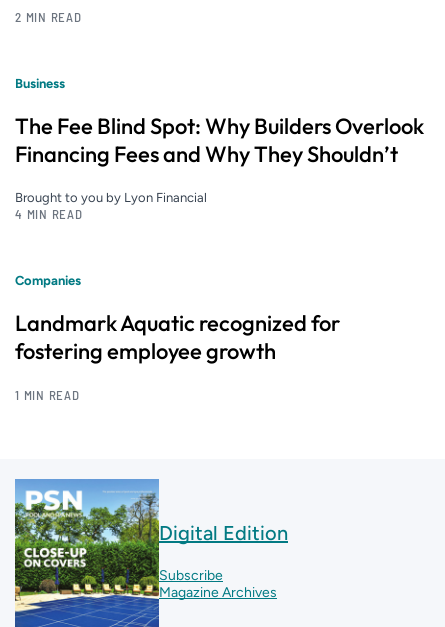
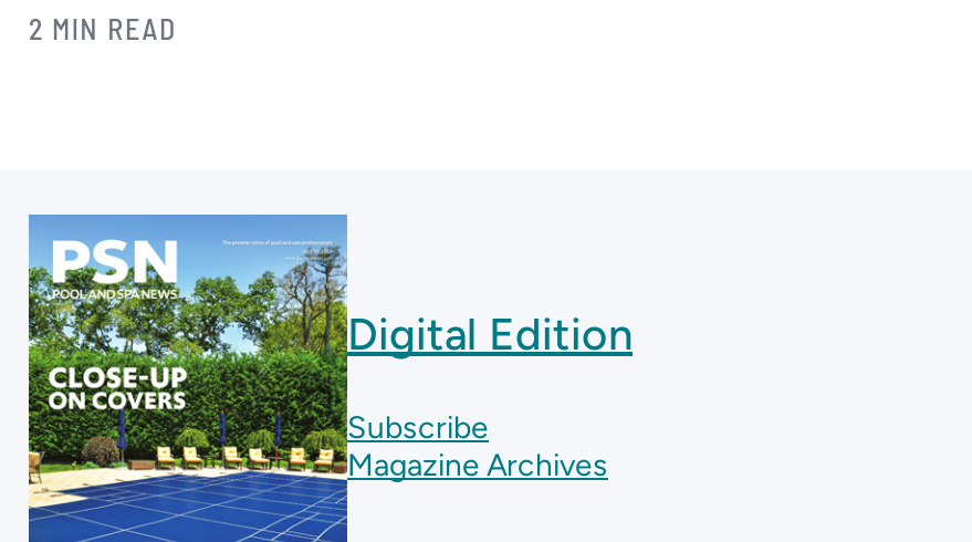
[15,76,424,222] Business | The Fee Blind Spot: Why Builders Overlook | Financing Fees and Why They Shouldn’t | Brought to you by Lyon Financial | 4 MIN READ -> none
[15,273,340,403] Companies | Landmark Aquatic recognized for | fostering employee growth | 1 MIN READ -> none

